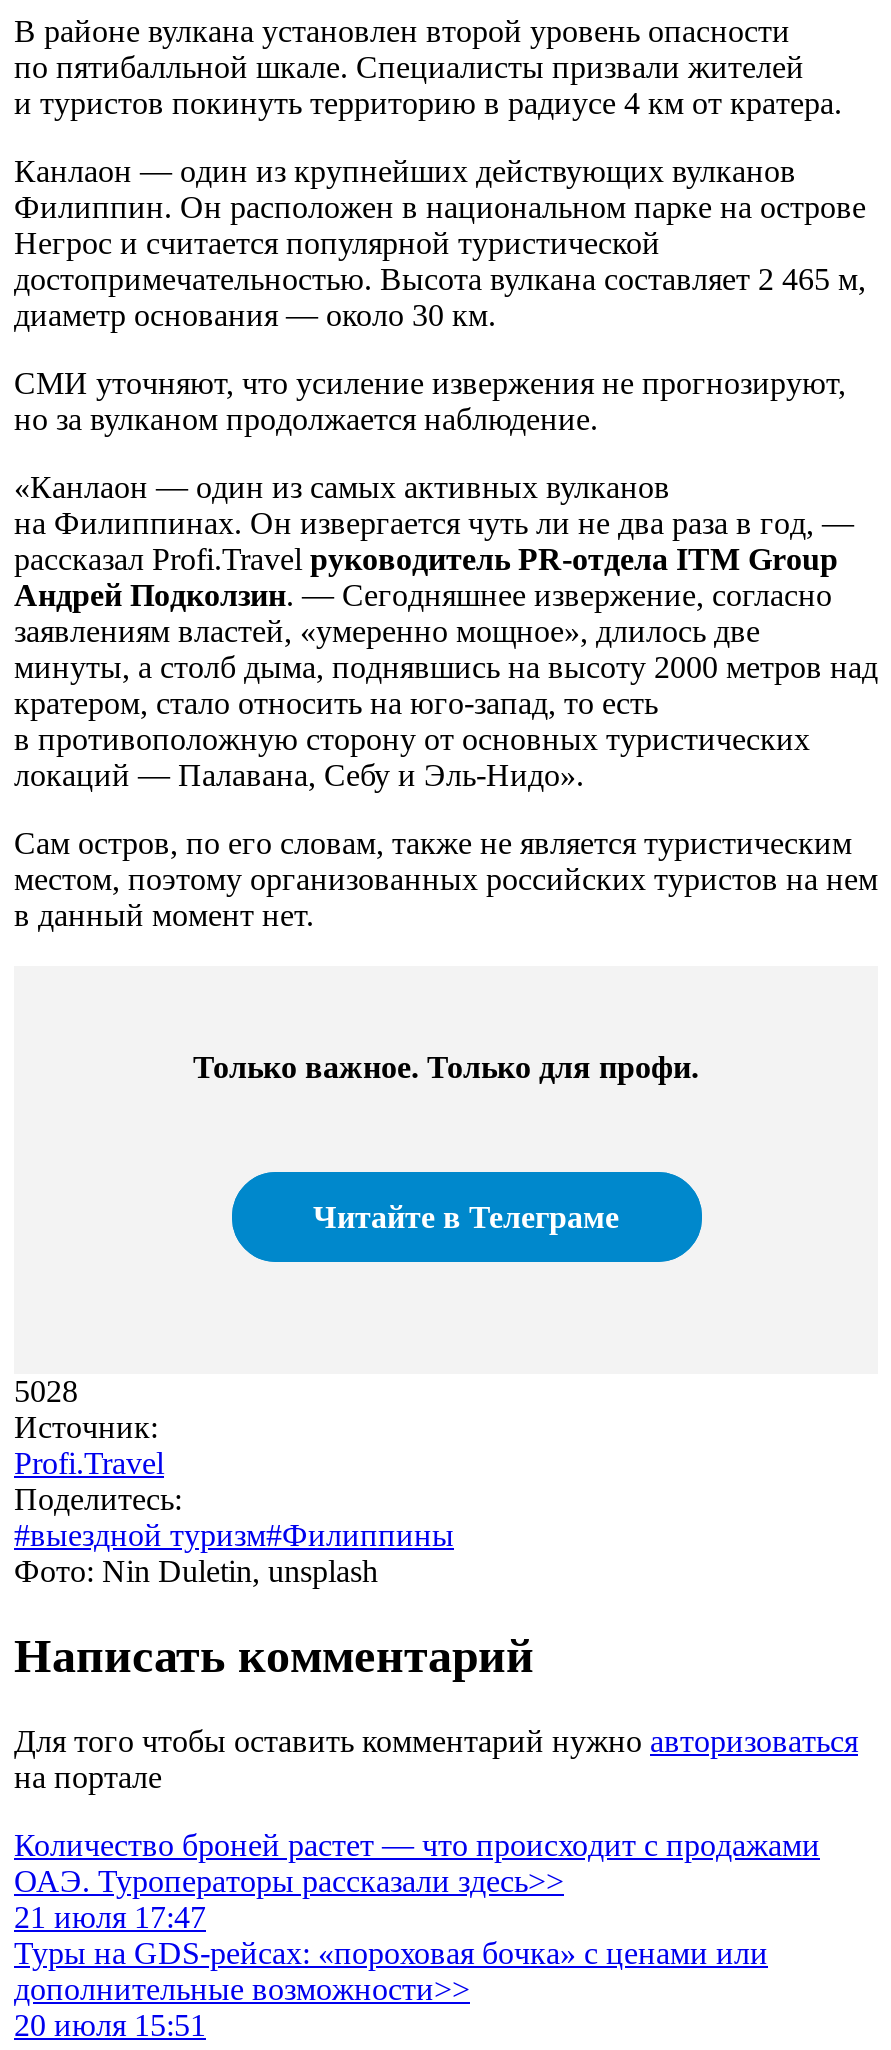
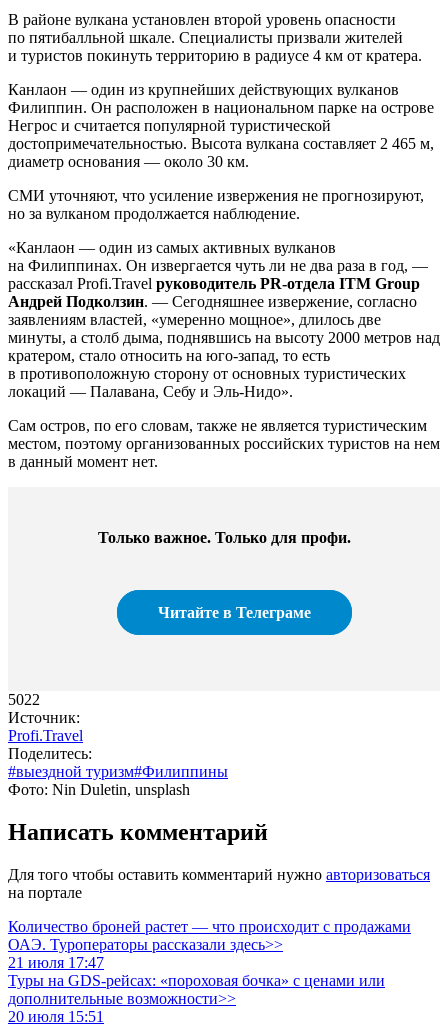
[14,1373,78,1407] 5028 -> [8,691,40,708] 5022

